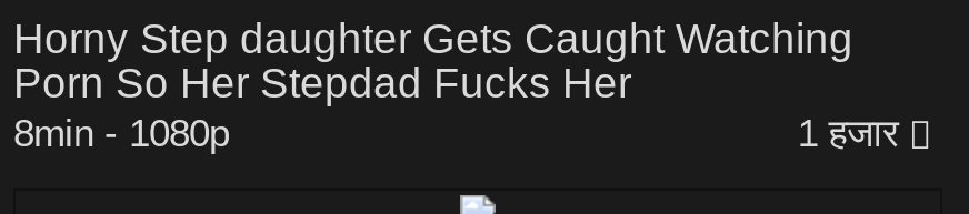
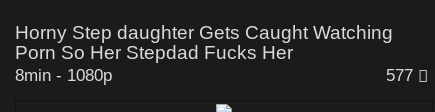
[797,110,909,155] 1 हजार -> [386,65,418,85] 577

